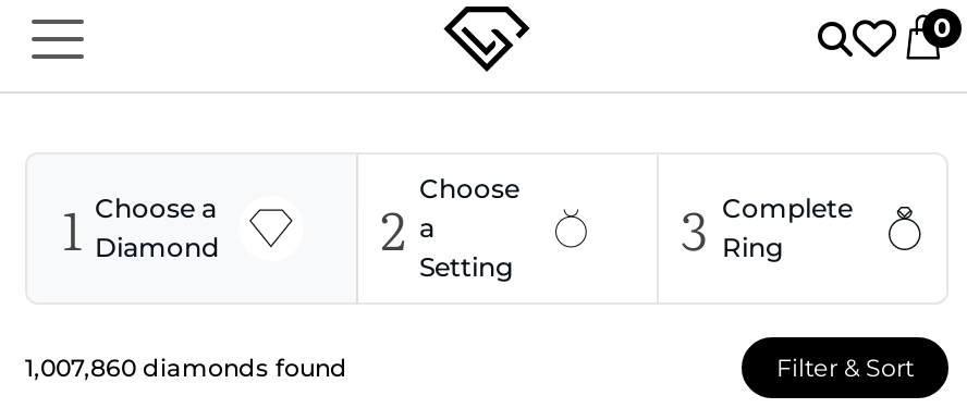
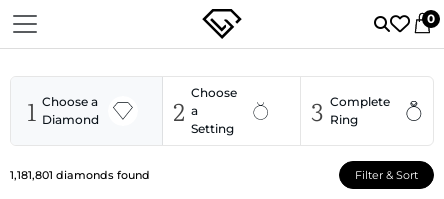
[25,351,347,382] 1,007,860 diamonds found -> [10,167,150,181] 1,181,801 diamonds found

